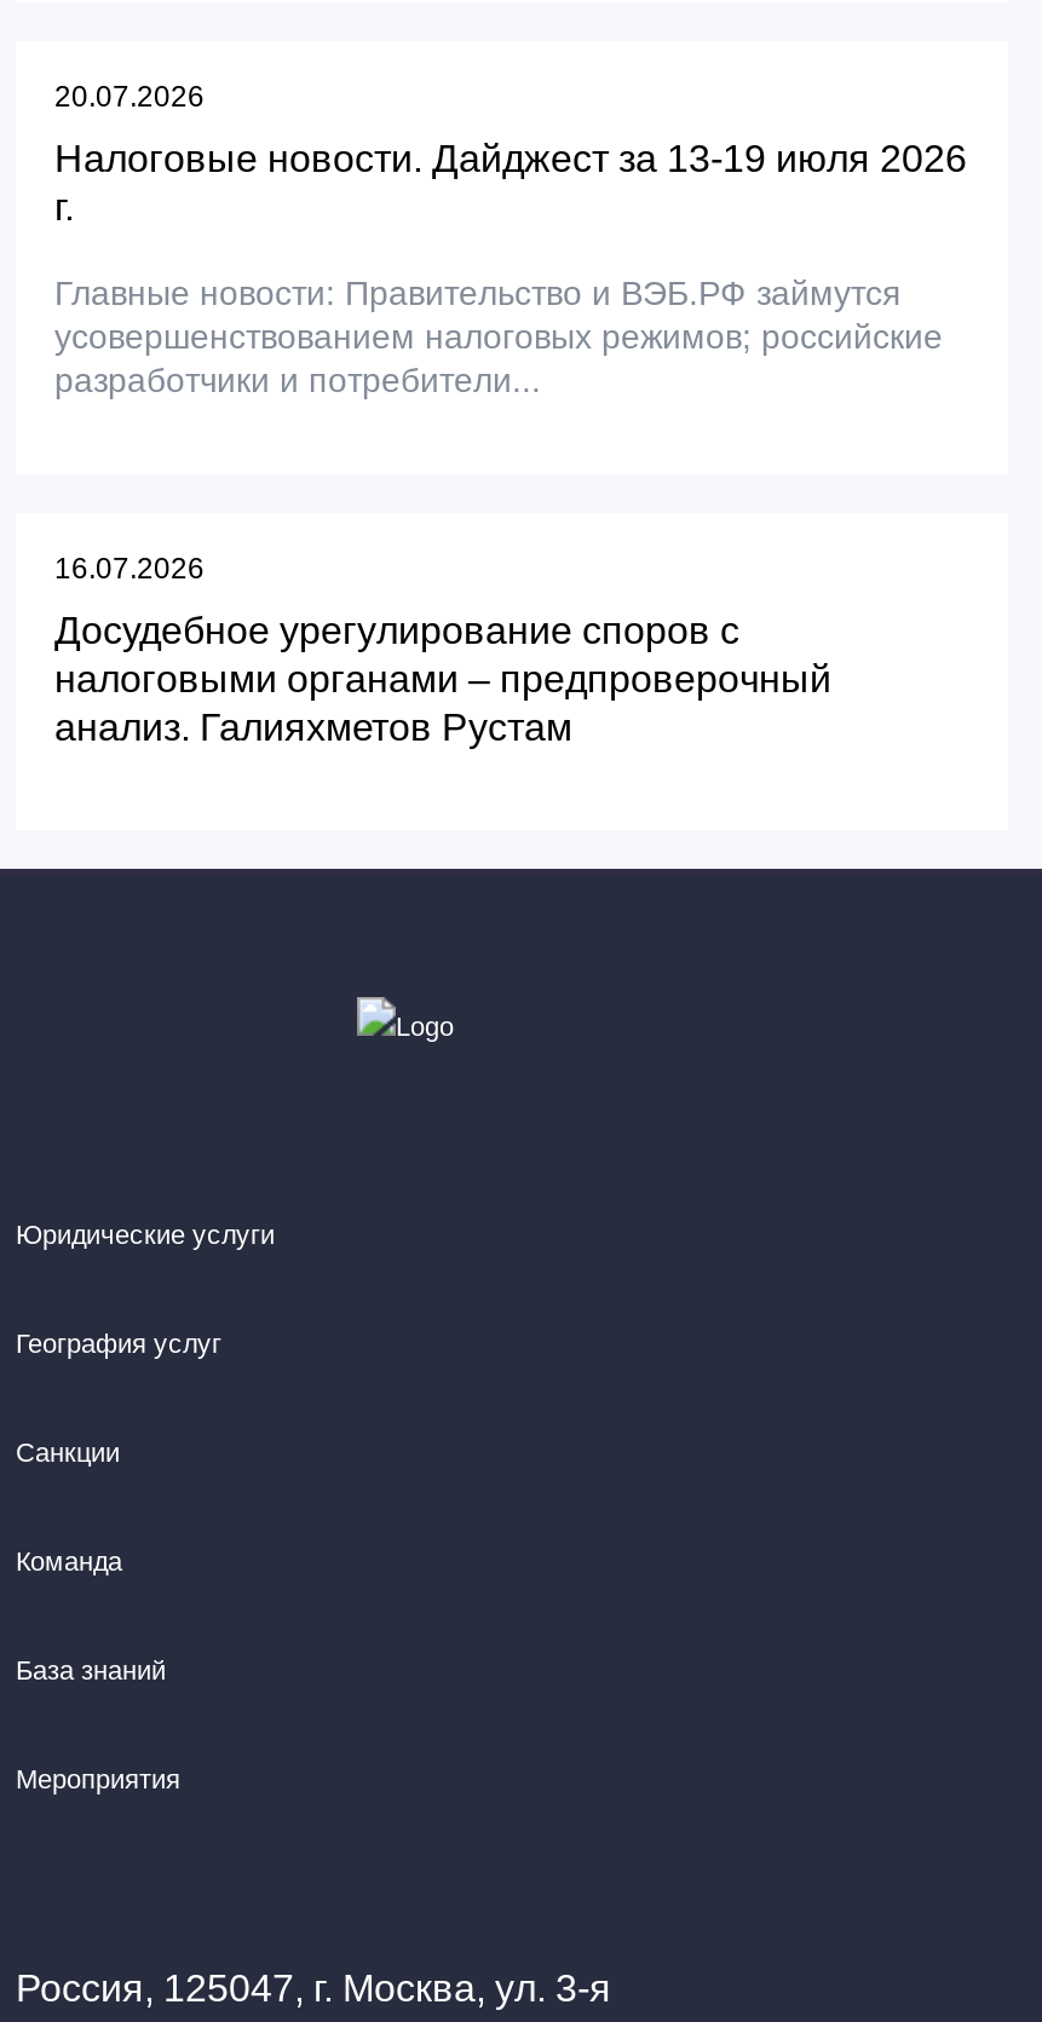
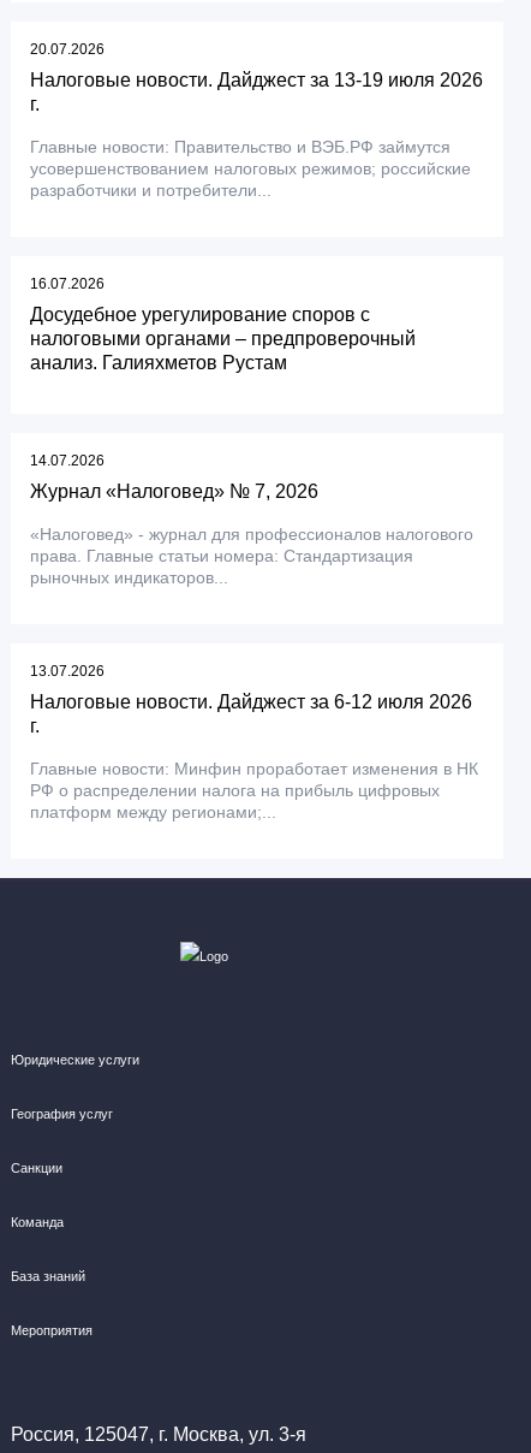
none -> [30,452,473,587] 14.07.2026 | Журнал «Налоговед» № 7, 2026 | «Налоговед» - журнал для профессионалов налогового | права. Главные статьи номера: Стандартизация | рыночных индикаторов...
none -> [30,663,478,822] 13.07.2026 | Налоговые новости. Дайджест за 6-12 июля 2026 | г. | Главные новости: Минфин проработает изменения в НК | РФ о распределении налога на прибыль цифровых | платформ между регионами;...

